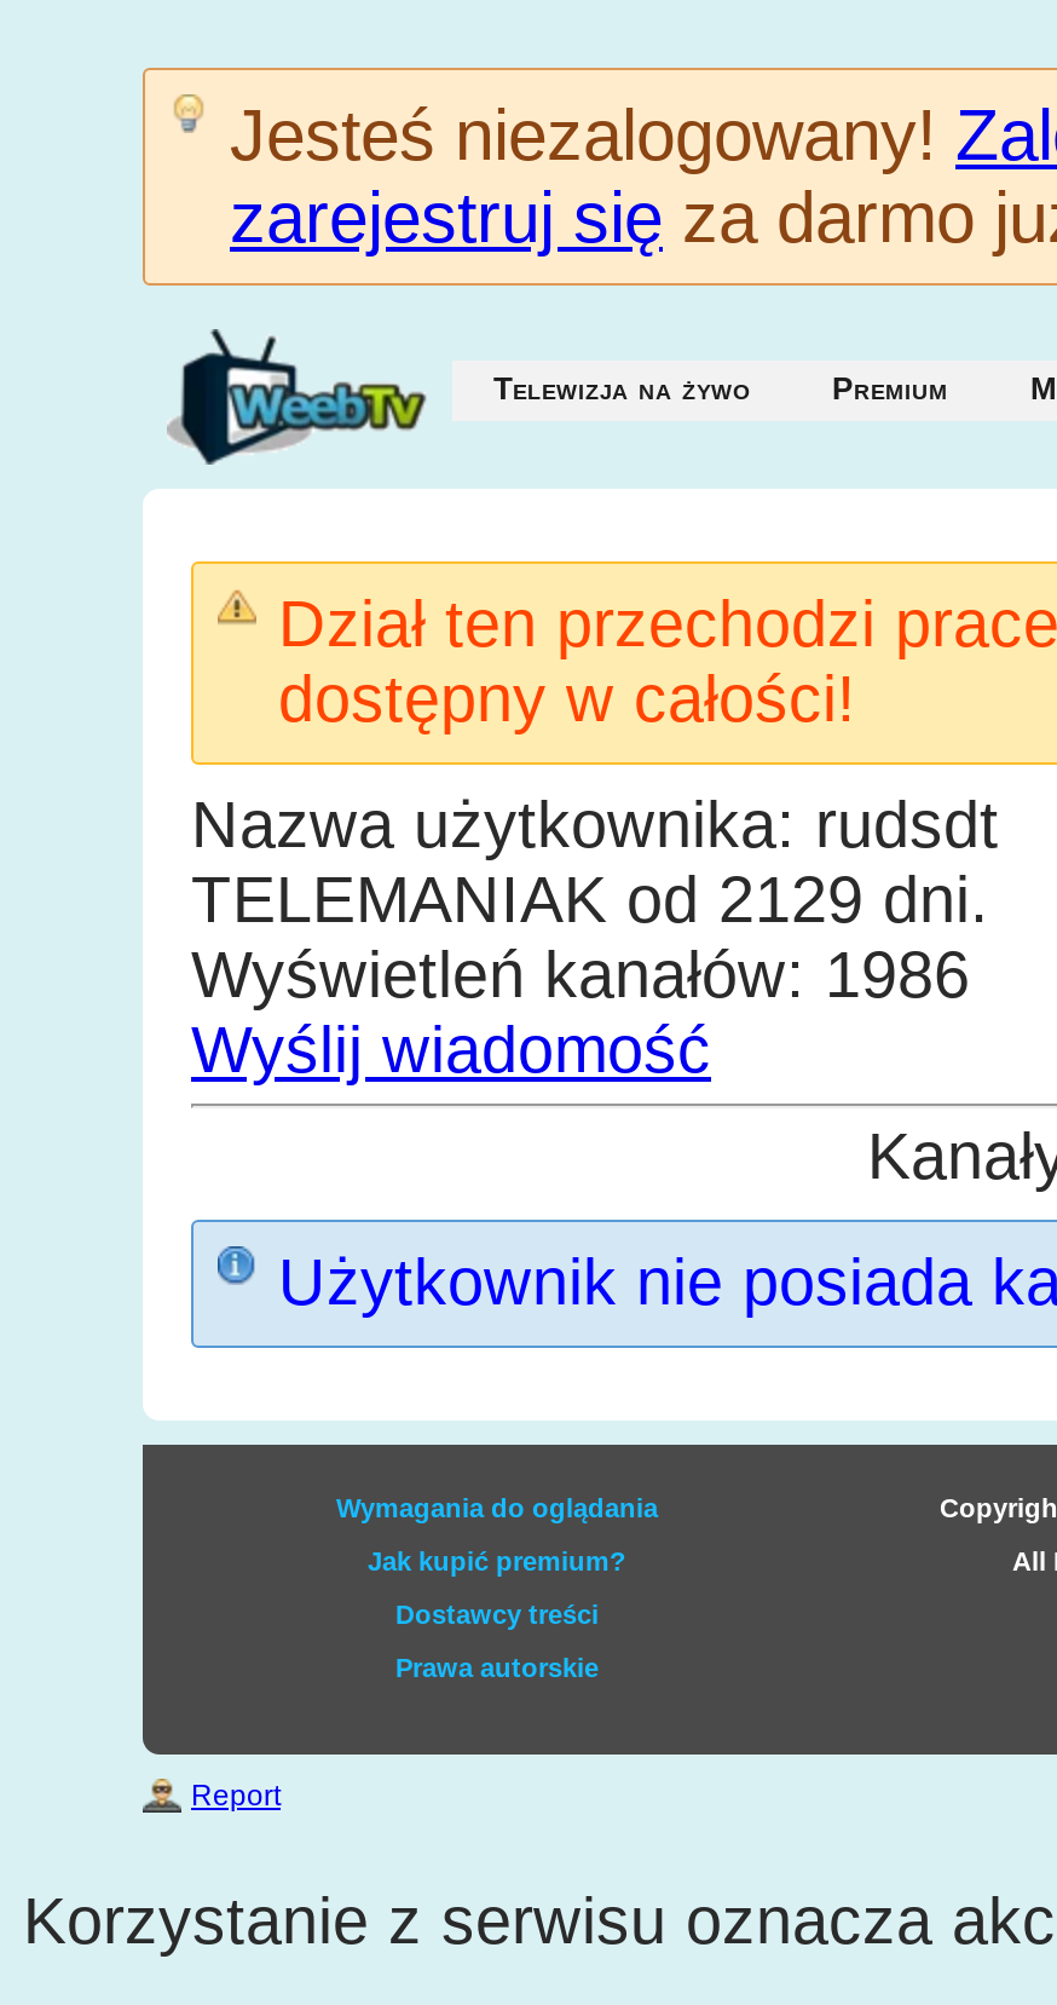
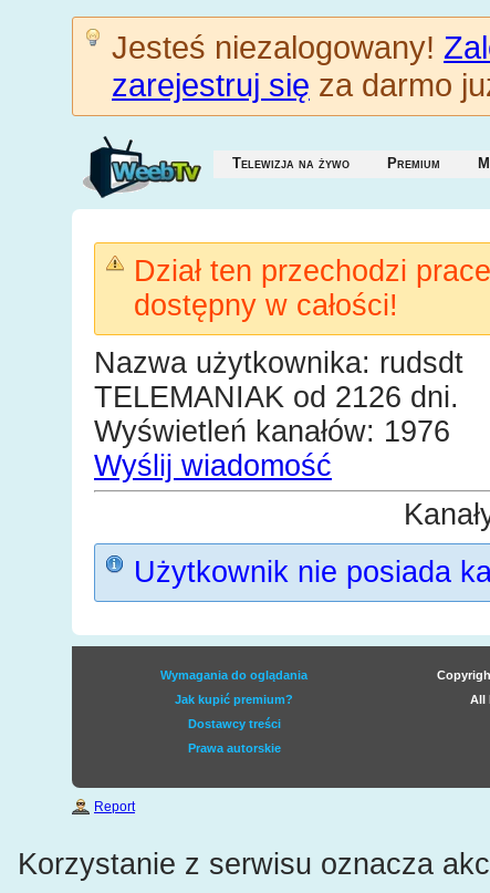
[191,864,989,937] TELEMANIAK od 2129 dni. -> [94,381,459,414] TELEMANIAK od 2126 dni.
[191,939,970,1012] Wyświetleń kanałów: 1986 -> [94,415,450,448] Wyświetleń kanałów: 1976

